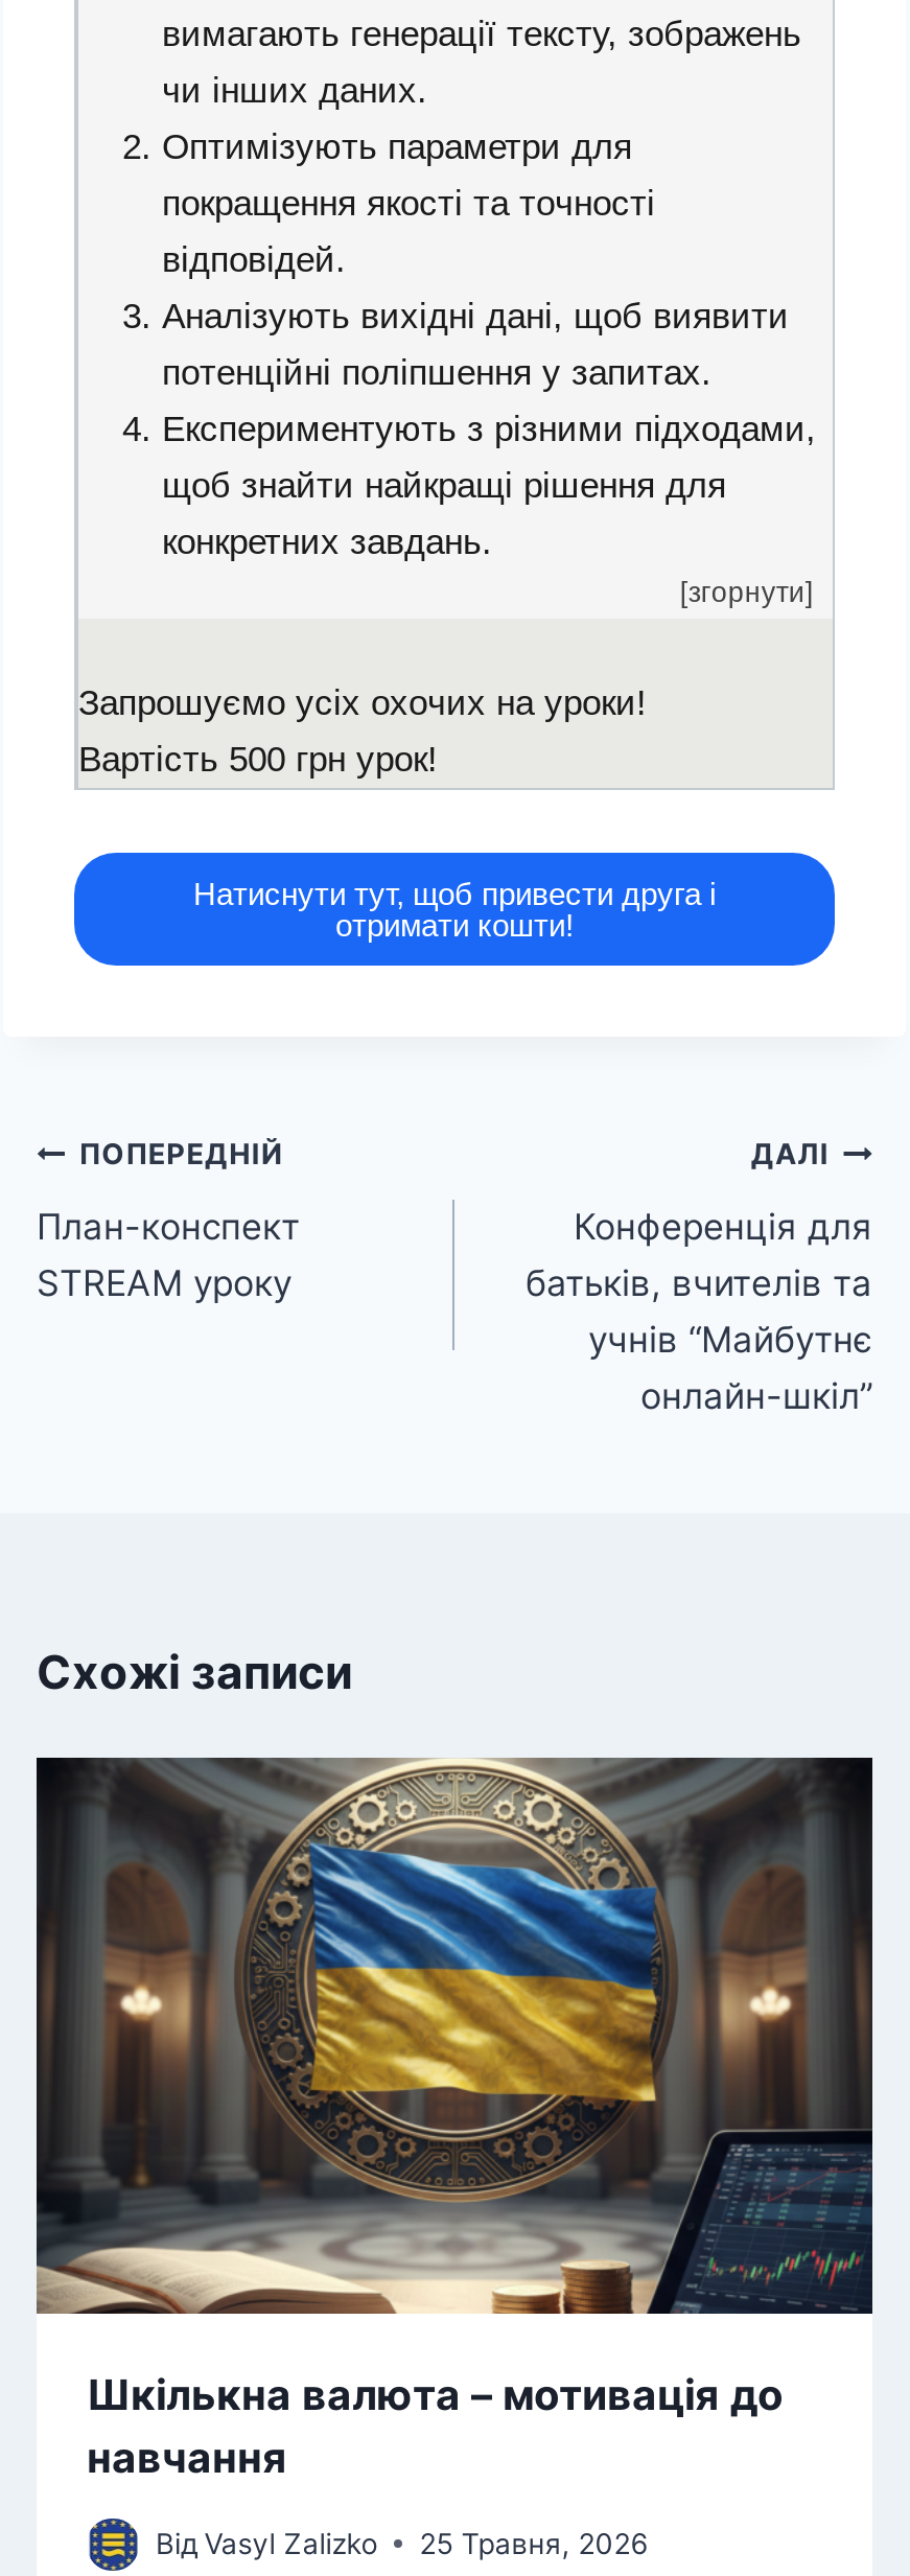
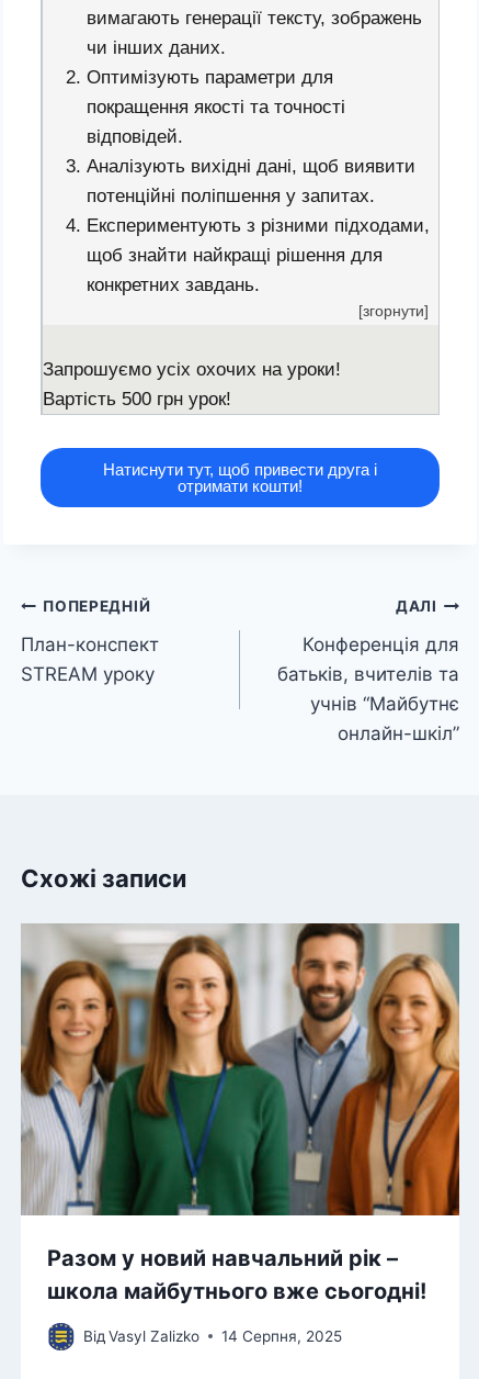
[34,1756,874,2483] [image] | Шкількна валюта – мотивація до | навчання -> [20,923,460,1305] [image] | Разом у новий навчальний рік – | школа майбутнього вже сьогодні!
[156,2526,647,2560] Від Vasyl Zalizko 25 Травня, 2026 -> [83,1327,342,1345] Від Vasyl Zalizko 14 Серпня, 2025

